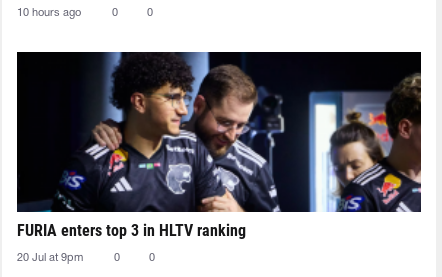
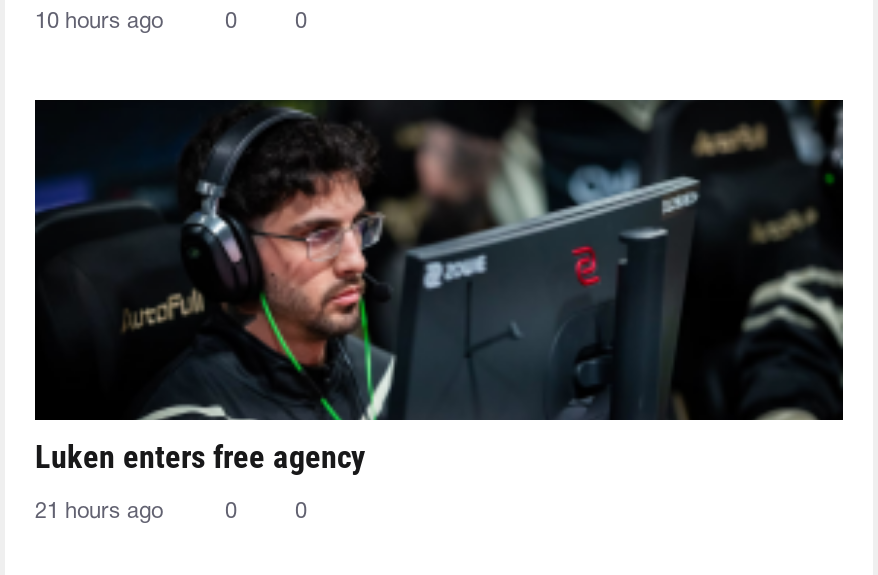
[17,51,422,240] [image] | FURIA enters top 3 in HLTV ranking -> [33,98,845,475] [image] | Luken enters free agency
[17,253,83,263] 20 Jul at 9pm -> [35,501,163,521] 21 hours ago

